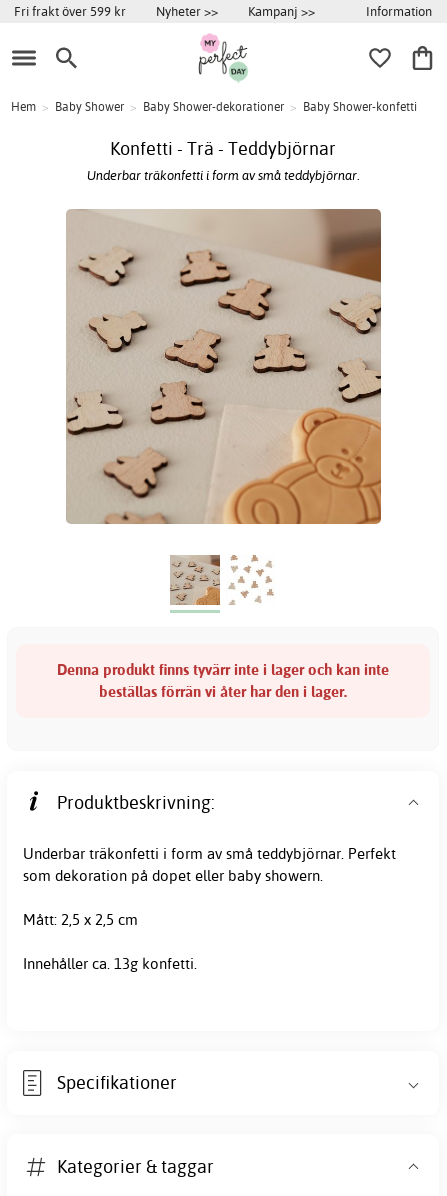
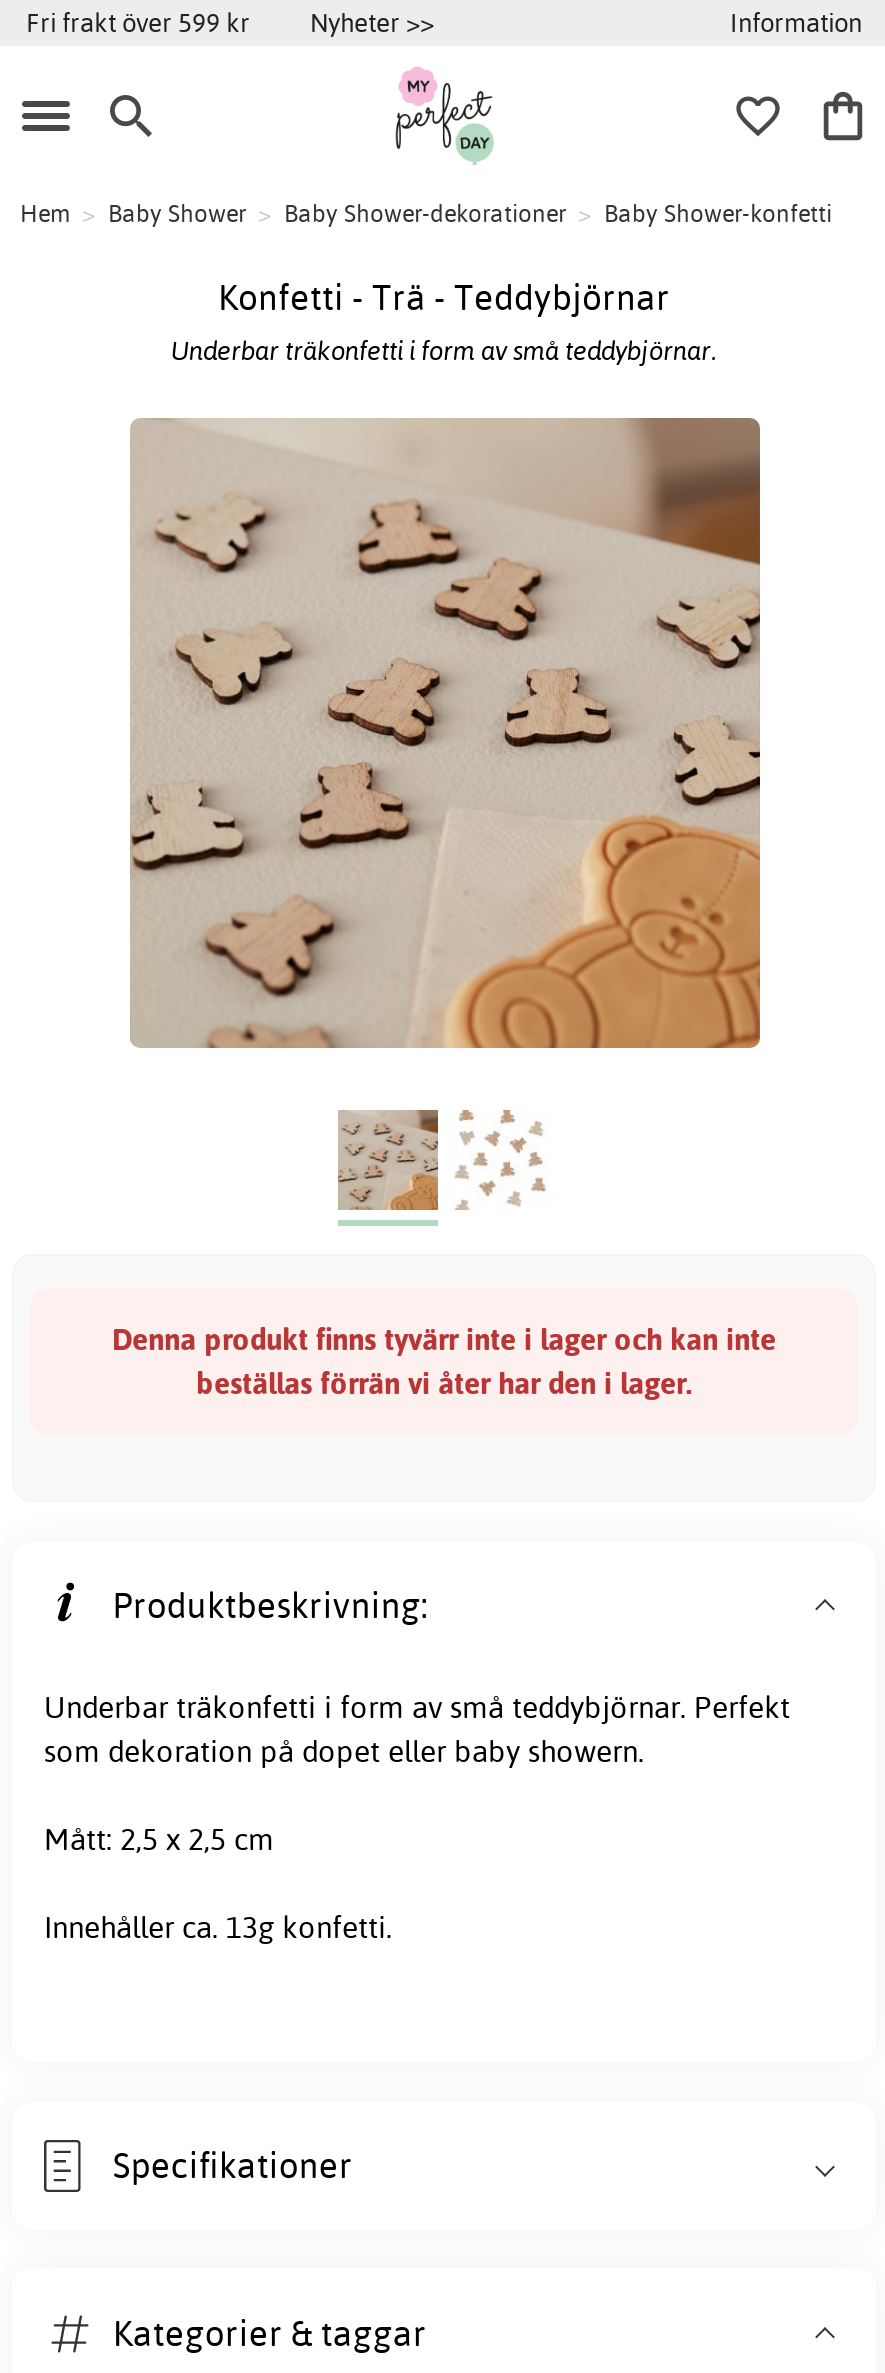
[248,3,315,19] Kampanj >> -> none

